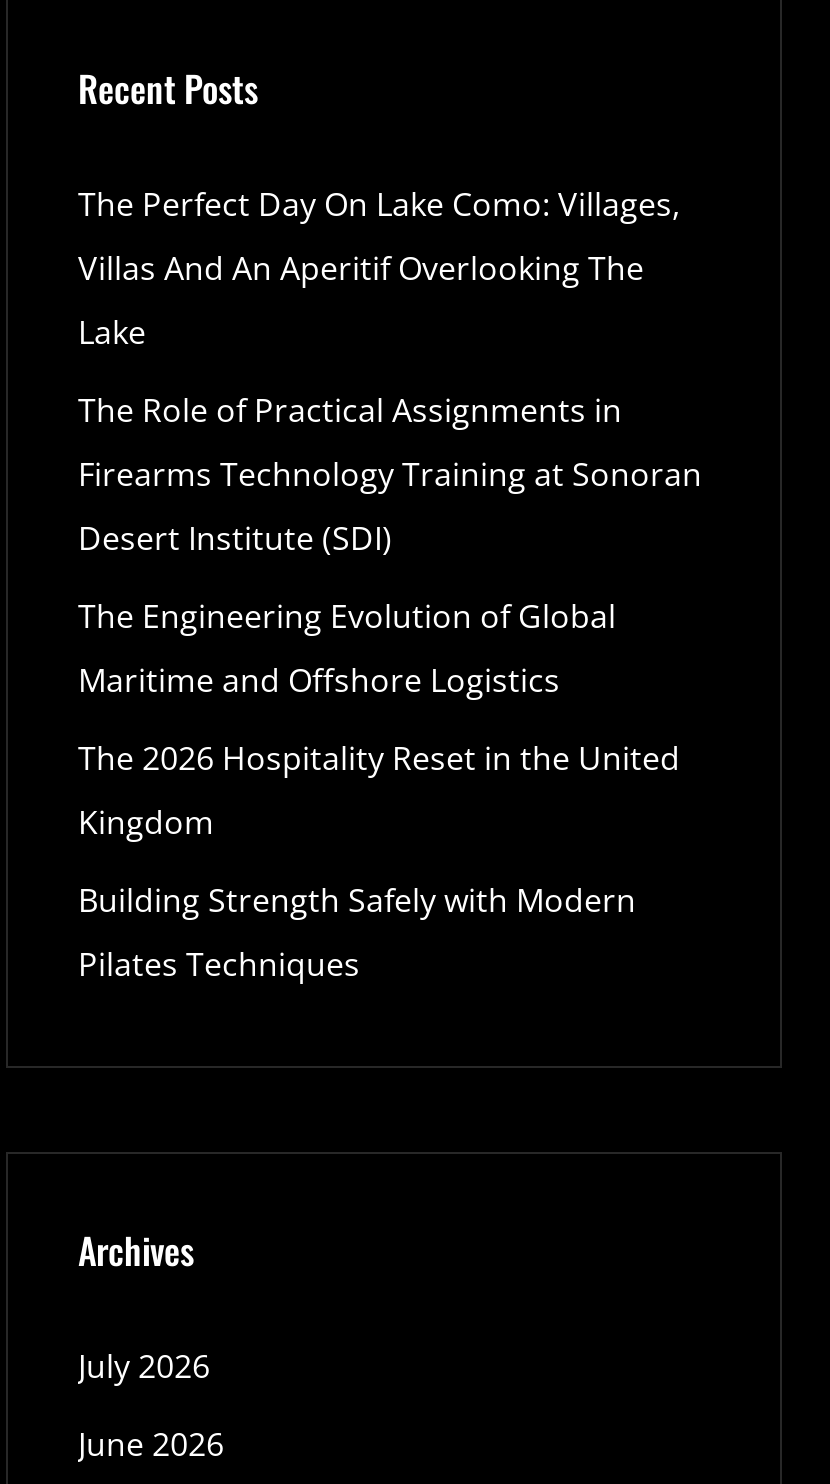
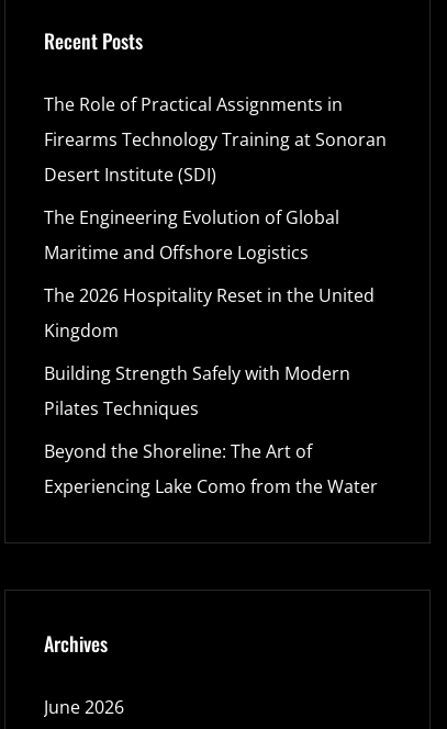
[78,182,680,354] The Perfect Day On Lake Como: Villages, | Villas And An Aperitif Overlooking The | Lake -> none
moved [78,388,702,986] -> [44,92,387,420]: The Role of Practical Assignments in | Firearms Technology Training at Sonoran | Desert Institute (SDI) | ... | Building Strength Safely with Modern | Pilates Techniques
none -> [44,439,378,498] Beyond the Shoreline: The Art of | Experiencing Lake Como from the Water
[78,1344,210,1388] July 2026 -> none

